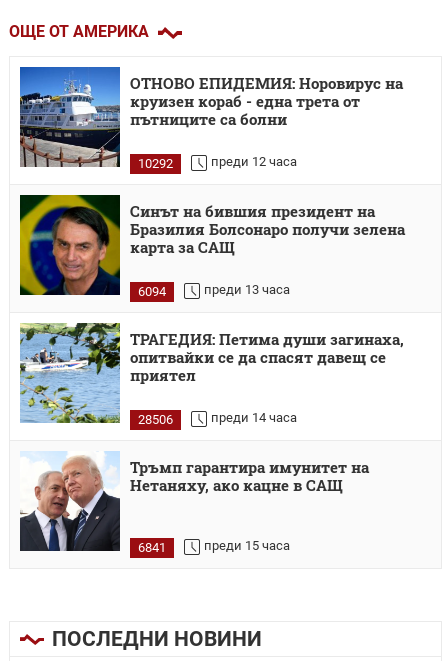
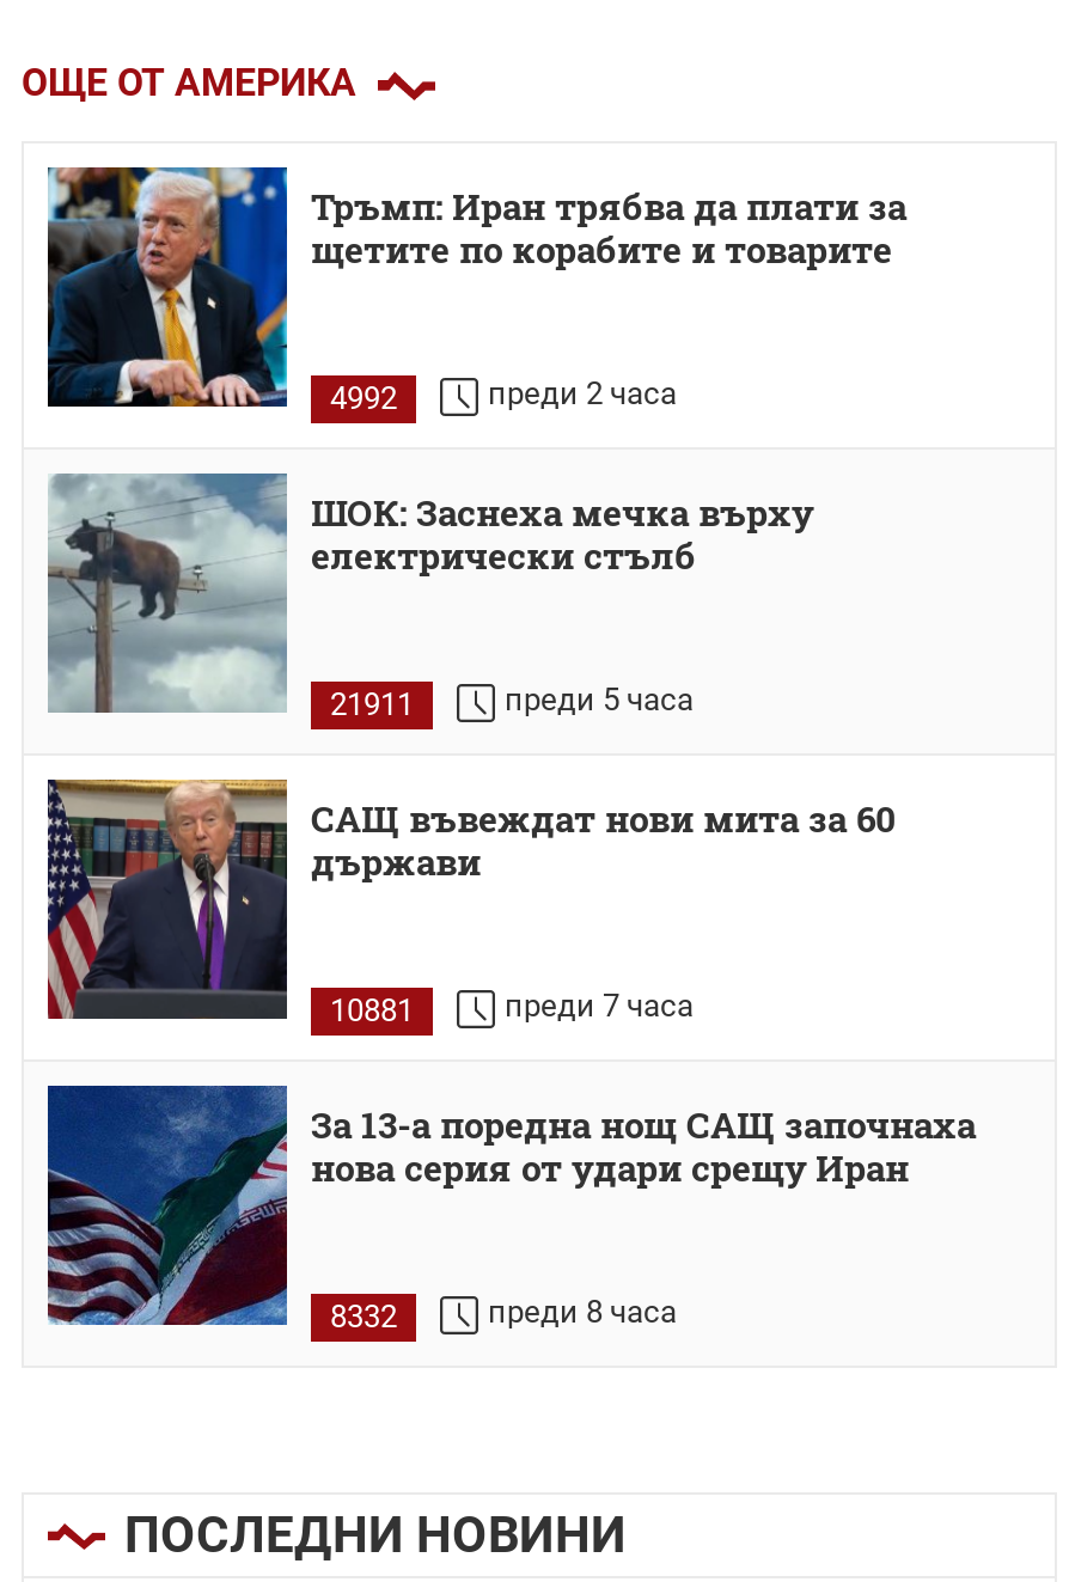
[19,66,403,168] [image] | ОТНОВО ЕПИДЕМИЯ: Норовирус на | круизен кораб - една трета от | пътниците са болни -> [45,165,906,409] [image] | Тръмп: Иран трябва да плати за | щетите по корабите и товарите
[138,154,297,171] 10292 | преди 12 часа -> [330,375,677,416] 4992 | преди 2 часа
[19,194,405,296] [image] | Синът на бившия президент на | Бразилия Болсонаро получи зелена | карта за САЩ -> [45,471,813,715] [image] | ШОК: Заснеха мечка върху | електрически стълб
[138,282,290,299] 6094 | преди 13 часа -> [330,681,694,722] 21911 | преди 5 часа
[19,322,404,424] [image] | ТРАГЕДИЯ: Петима души загинаха, | опитвайки се да спасят давещ се | приятел -> [45,777,897,1021] [image] | САЩ въвеждат нови мита за 60 | държави
[138,410,297,427] 28506 | преди 14 часа -> [330,987,694,1028] 10881 | преди 7 часа
[20,451,369,552] [image] | Тръмп гарантира имунитет на | Нетаняху, ако кацне в САЩ -> [45,1083,976,1327] [image] | За 13-а поредна нощ САЩ започнаха | нова серия от удари срещу Иран
[138,538,290,555] 6841 | преди 15 часа -> [330,1294,677,1334] 8332 | преди 8 часа

